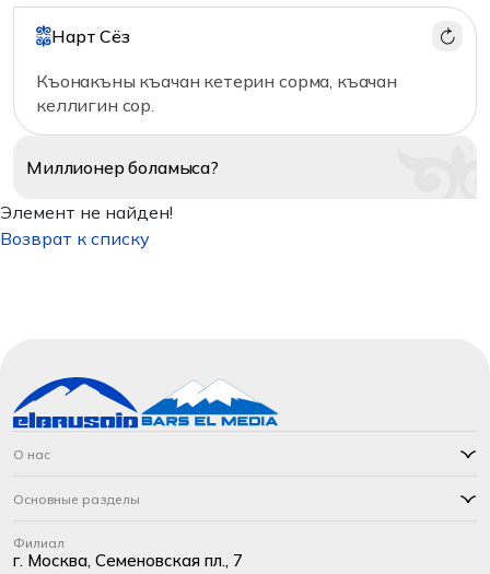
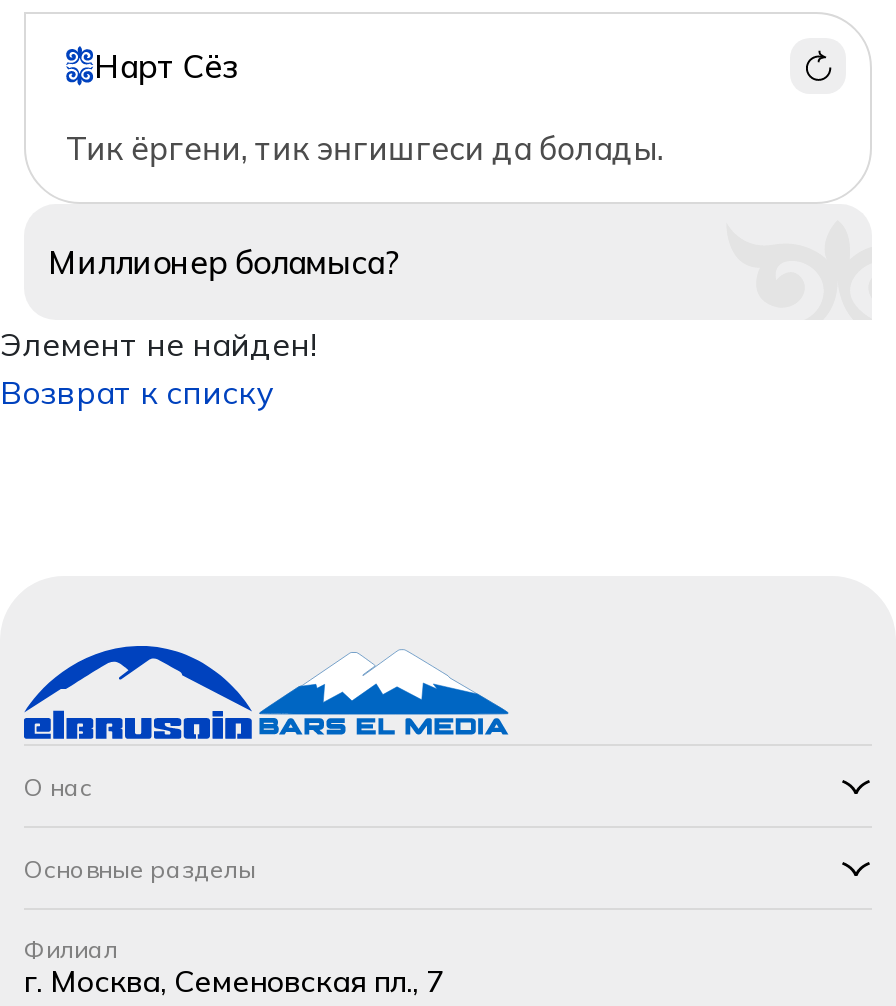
[36,70,397,116] Къонакъны къачан кетерин сорма, къачан | келлигин сор. -> [66,128,662,168] Тик ёргени, тик энгишгеси да болады.

